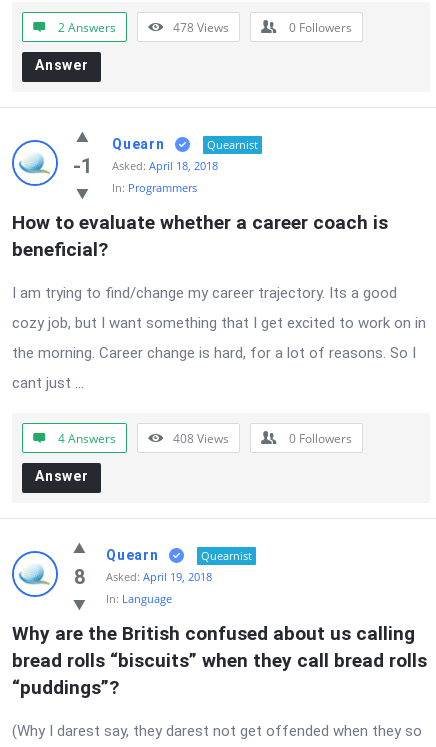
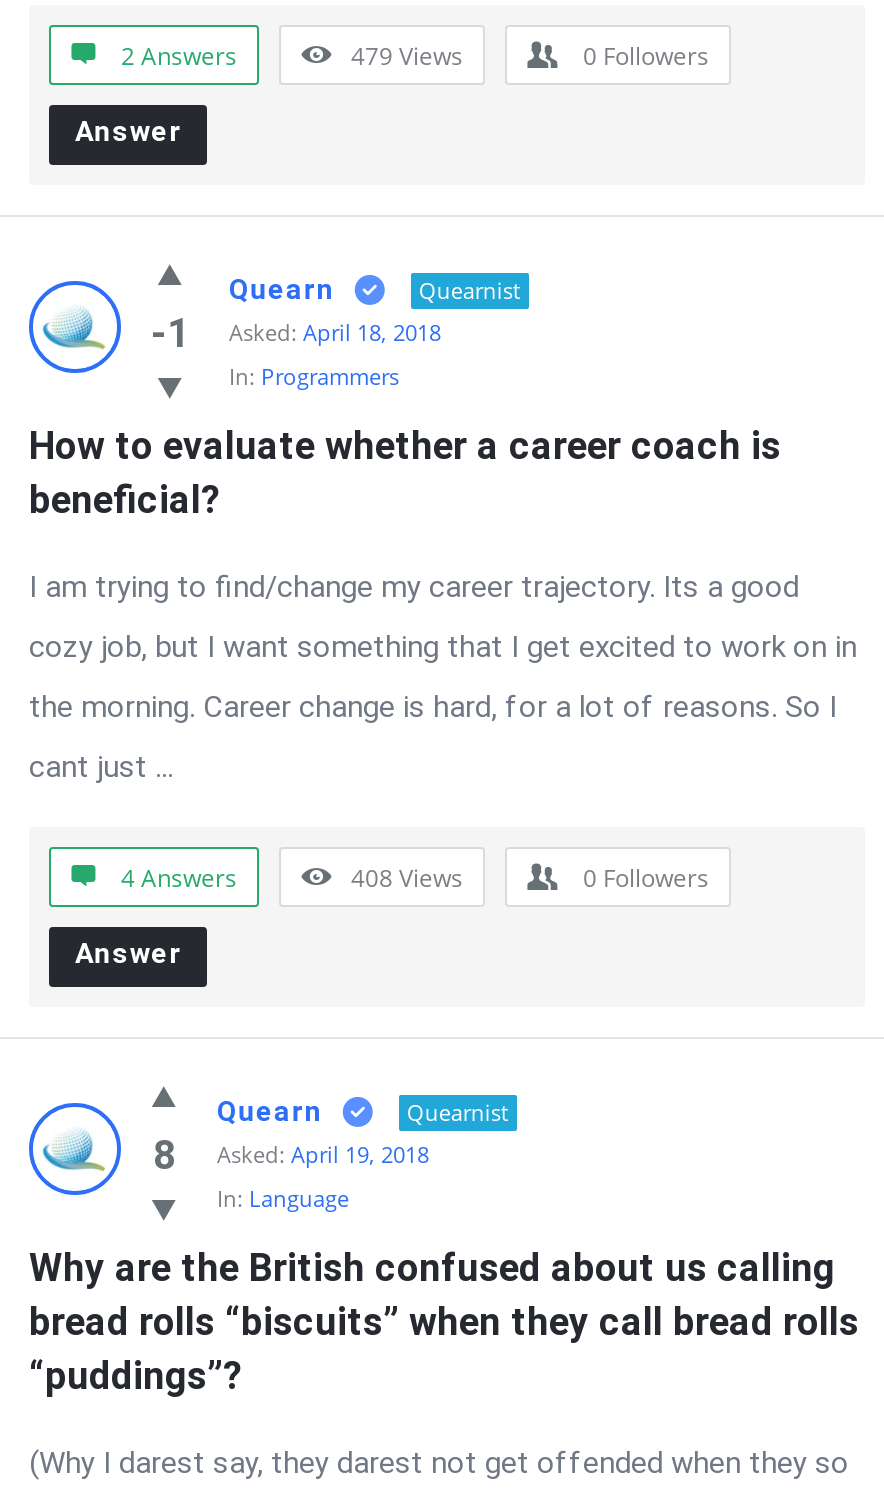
[173,19,229,36] 478 Views -> [351,39,463,73] 479 Views

